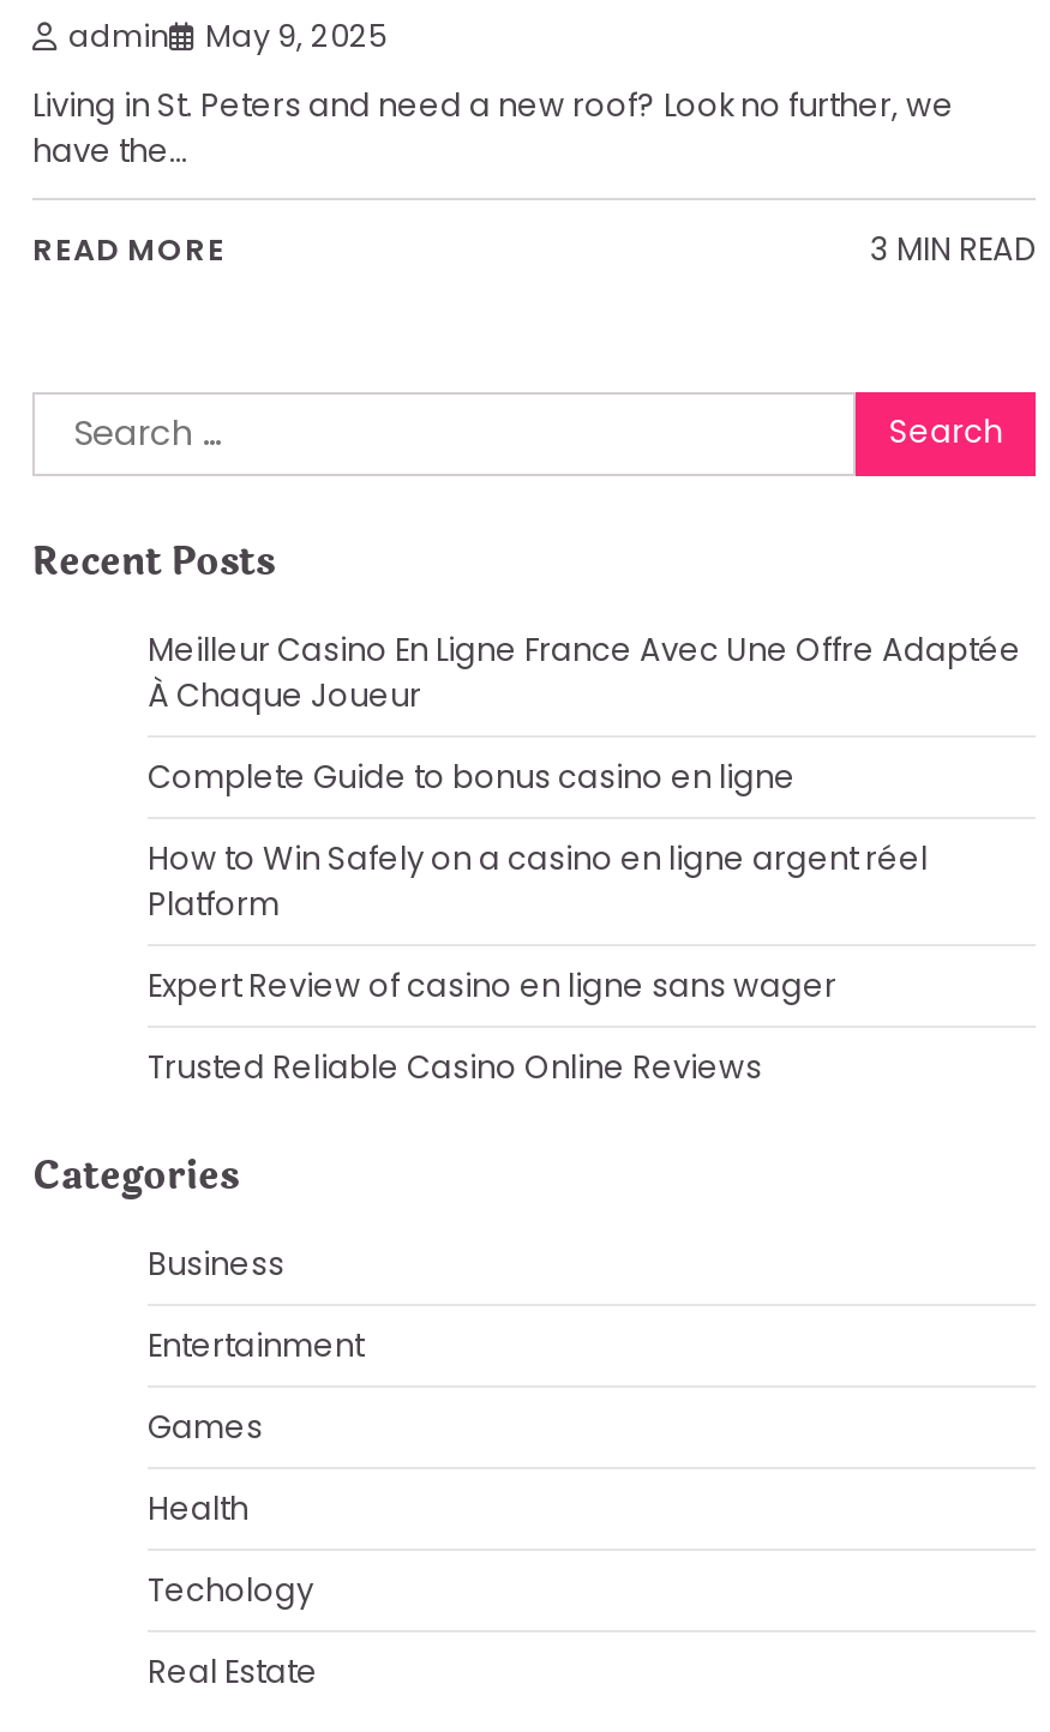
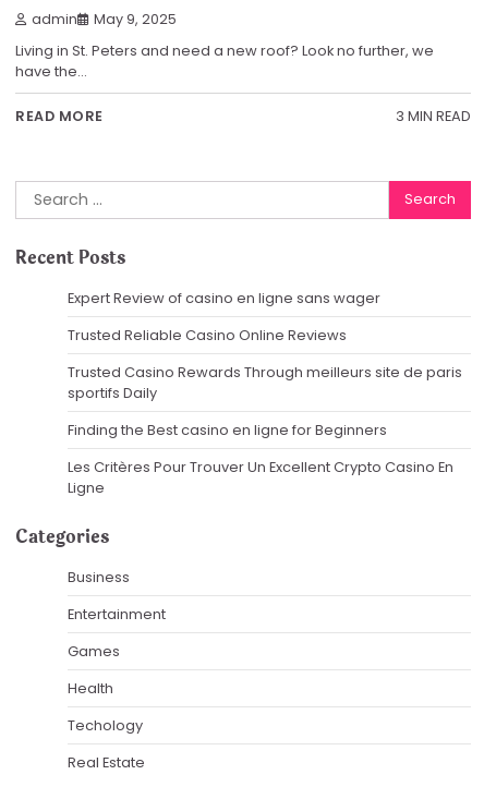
[148,627,1021,926] Meilleur Casino En Ligne France Avec Une Offre Adaptée | À Chaque Joueur | Complete Guide to bonus casino en ligne | How to Win Safely on a casino en ligne argent réel | Platform -> none
moved [148,962,836,1090] -> [68,287,380,345]: Expert Review of casino en ligne sans wager | Trusted Reliable Casino Online Reviews
none -> [68,362,462,498] Trusted Casino Rewards Through meilleurs site de paris | sportifs Daily | Finding the Best casino en ligne for Beginners | Les Critères Pour Trouver Un Excellent Crypto Casino En | Ligne

